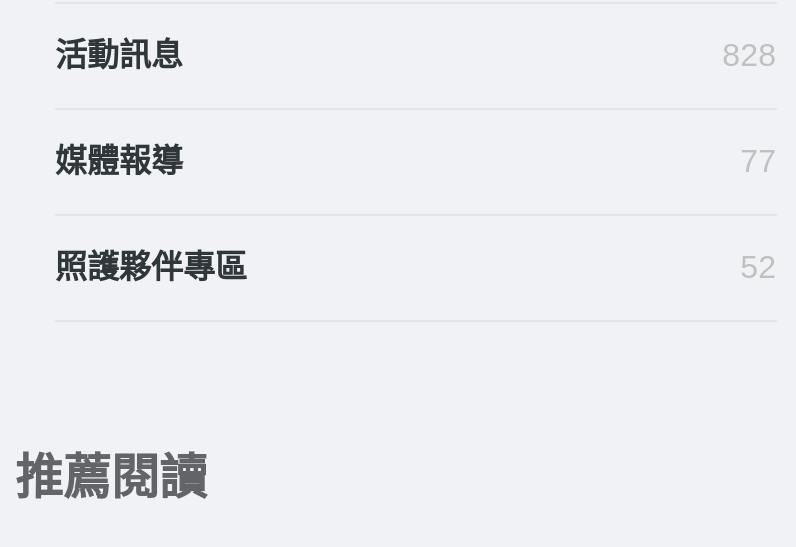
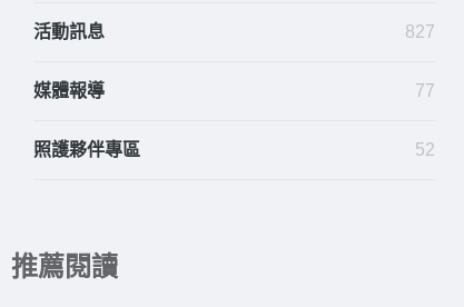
[722,38,776,72] 828 -> [405,22,435,41] 827

